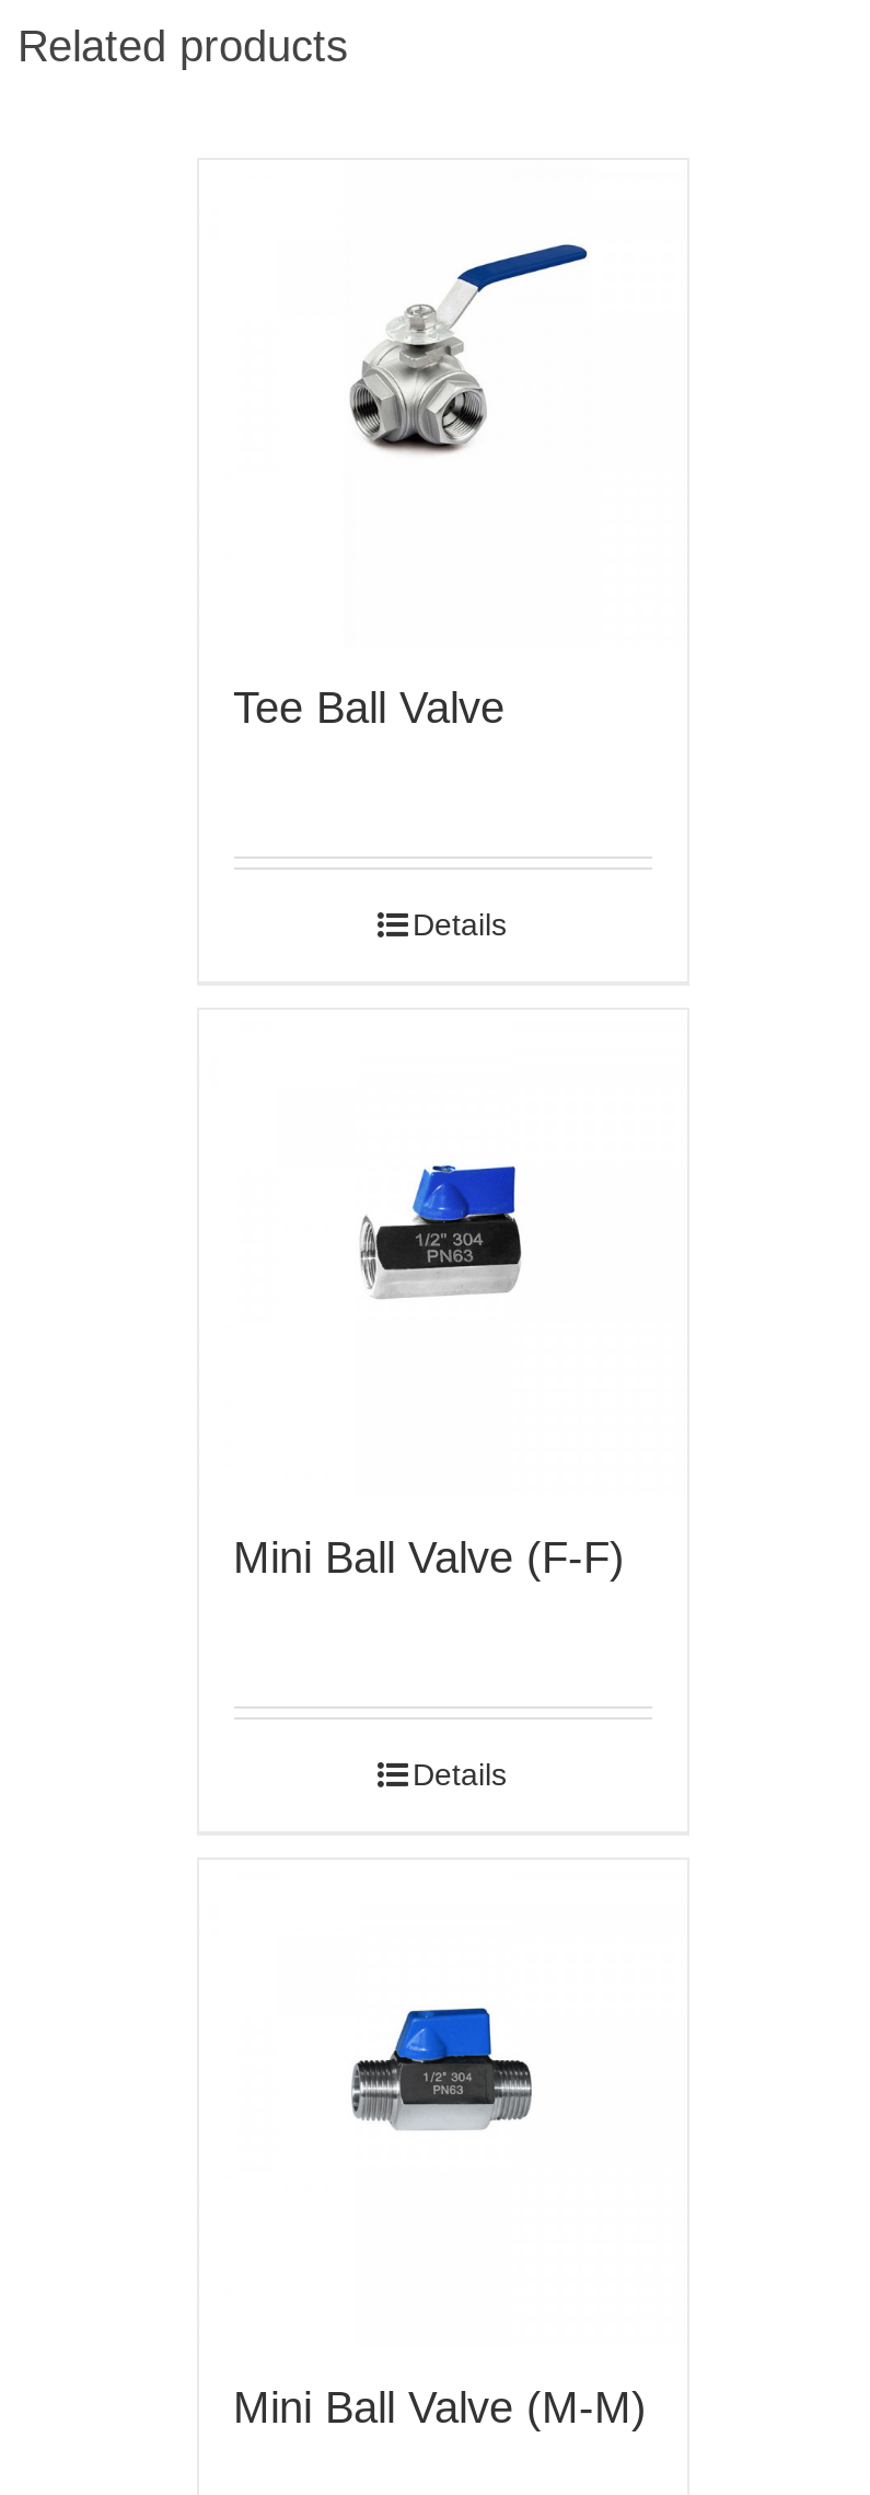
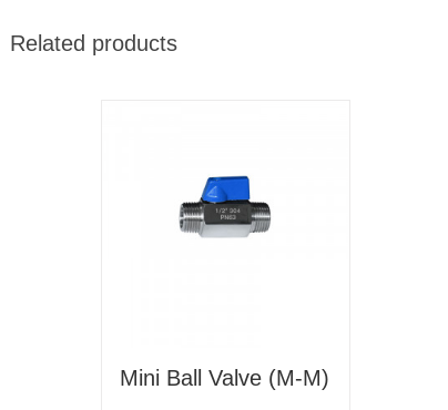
[355,241,589,456] [image] -> none
[233,683,504,732] Tee Ball Valve -> none
[413,907,507,942] Details -> none
[359,1163,523,1299] [image] -> none
[233,1533,625,1582] Mini Ball Valve (F-F) -> none
[413,1757,507,1792] Details -> none

